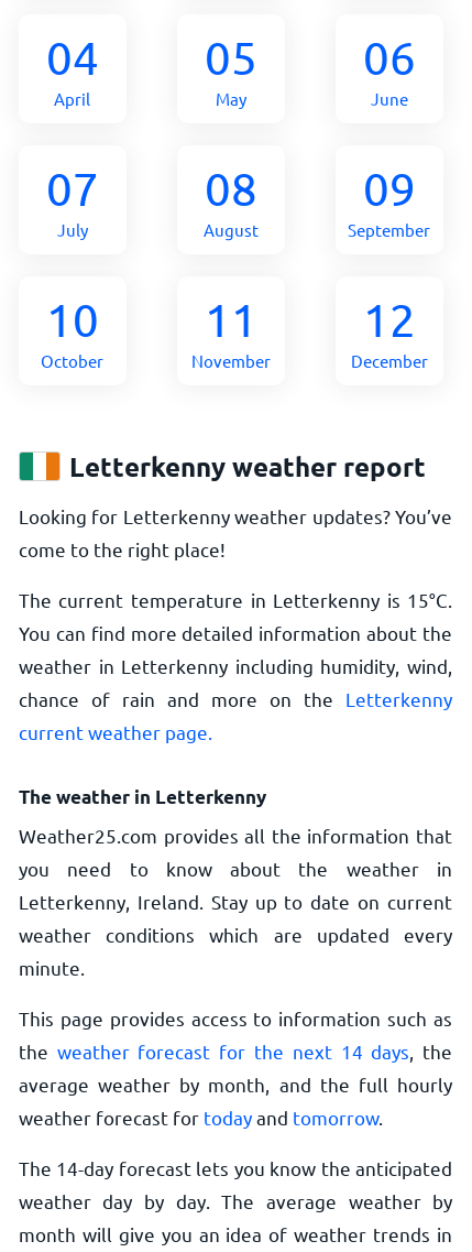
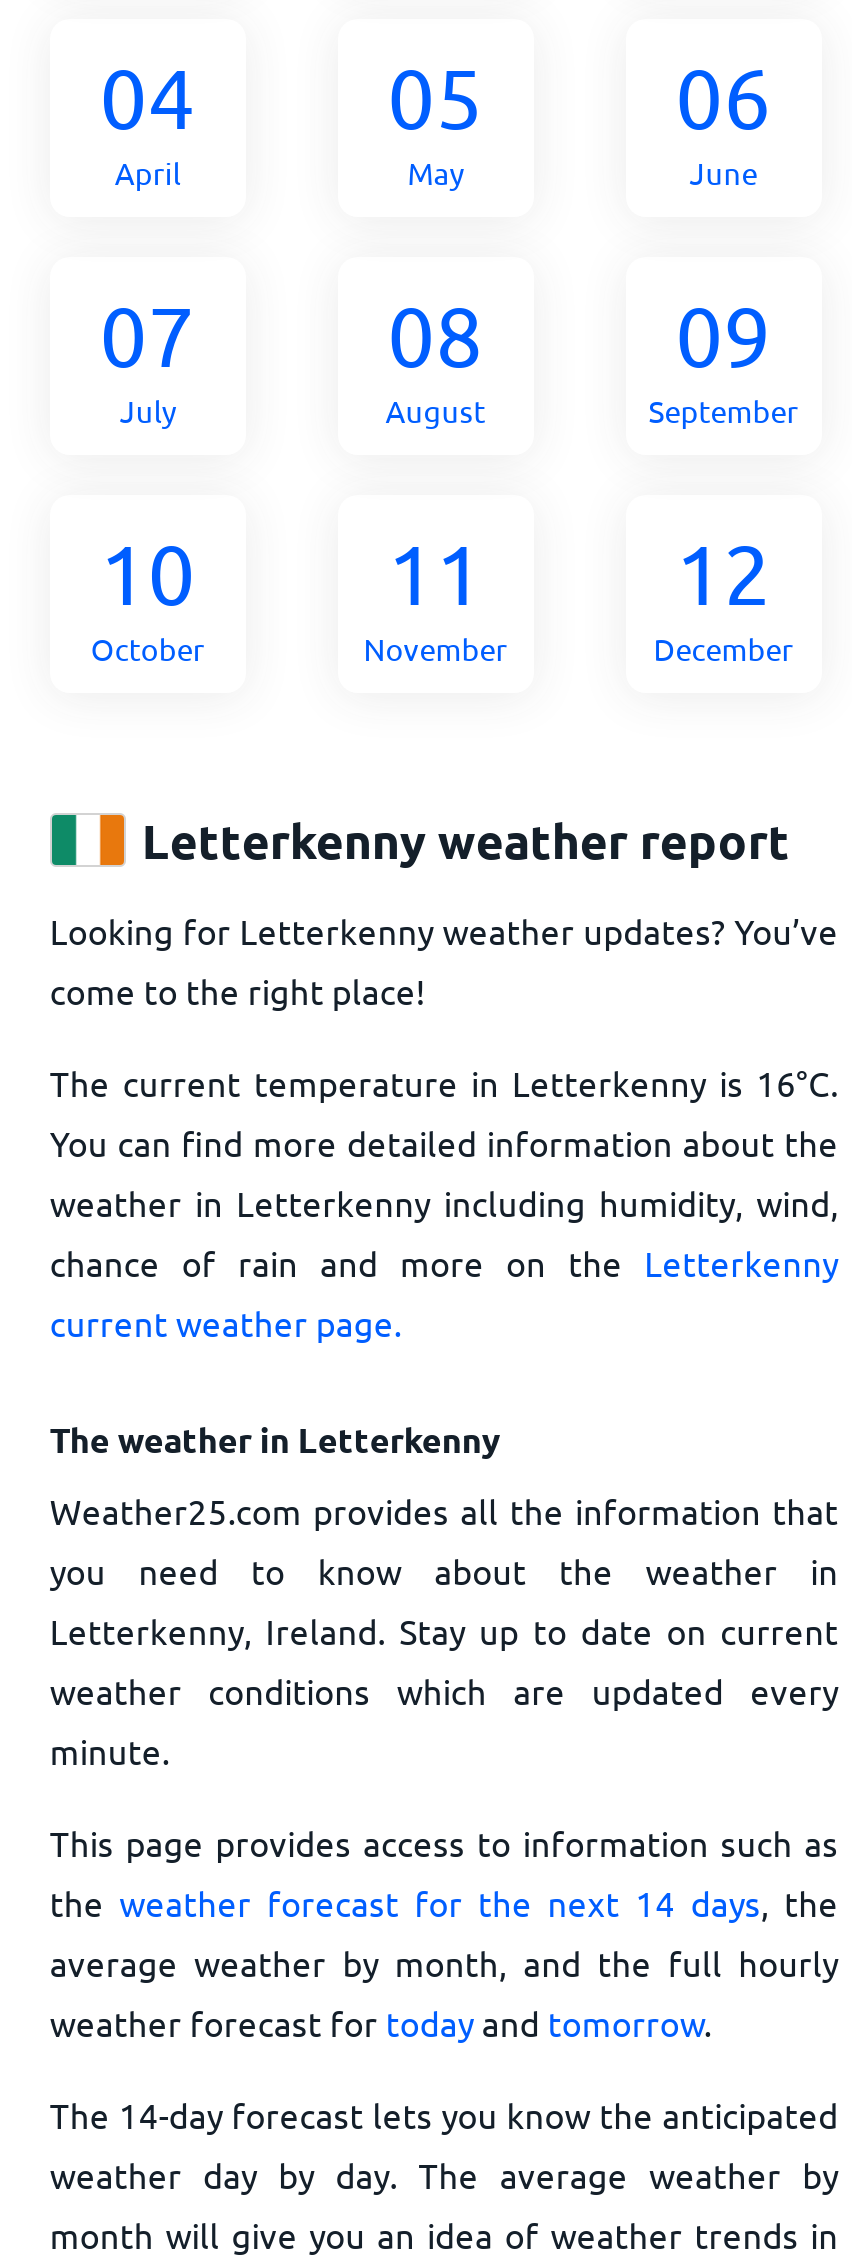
[19,588,452,611] The current temperature in Letterkenny is 15°C. -> [50,1061,838,1103] The current temperature in Letterkenny is 16°C.

